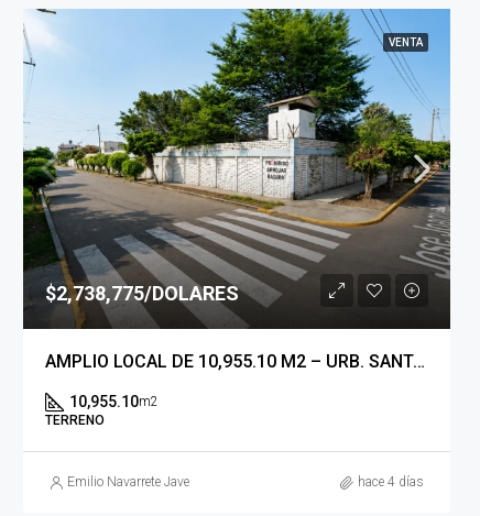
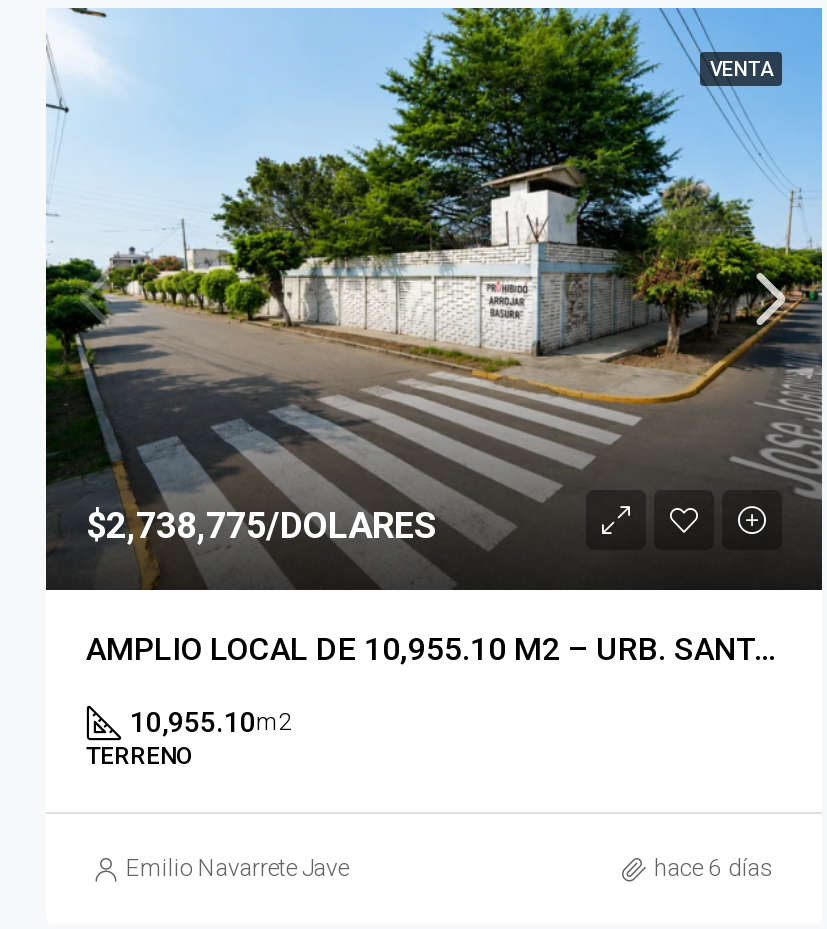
[358,474,424,490] hace 4 días -> [654,854,774,882] hace 6 días

